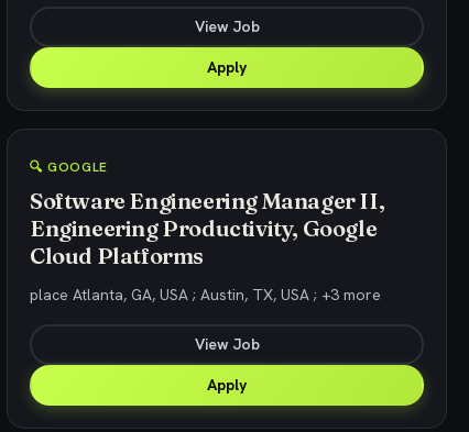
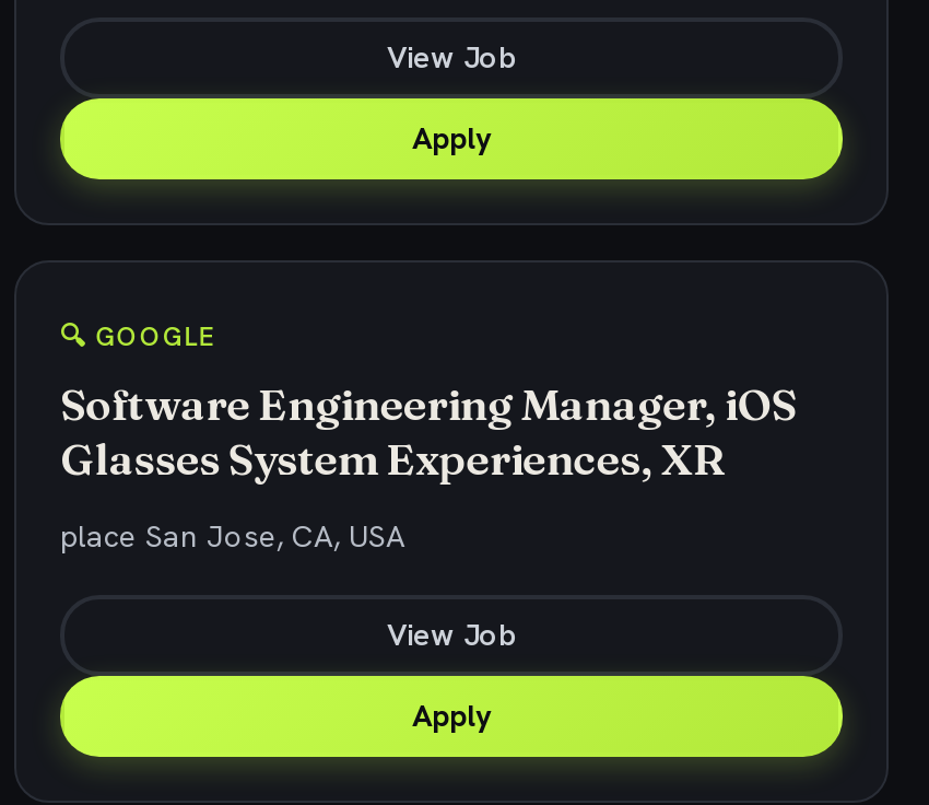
[30,187,384,269] Software Engineering Manager II, | Engineering Productivity, Google | Cloud Platforms -> [60,376,796,486] Software Engineering Manager, iOS | Glasses System Experiences, XR
[30,285,381,304] place Atlanta, GA, USA ; Austin, TX, USA ; +3 more -> [60,516,405,556] place San Jose, CA, USA

